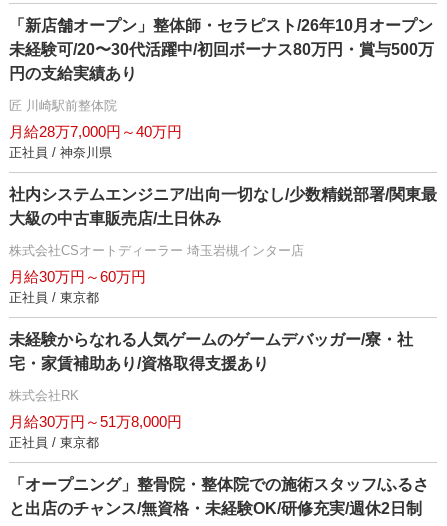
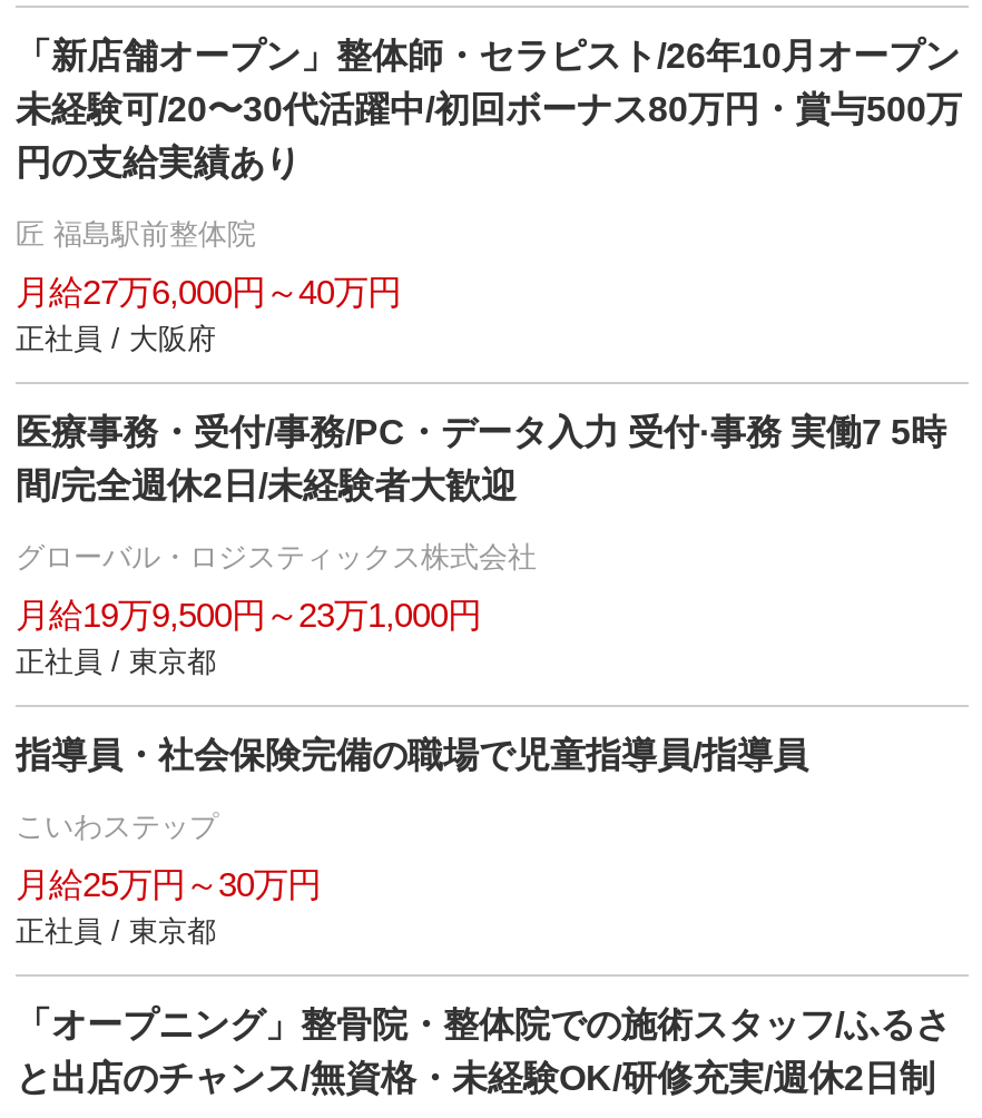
[9,98,117,113] 匠 川崎駅前整体院 -> [16,217,256,251] 匠 福島駅前整体院
[9,123,182,160] 月給28万7,000円～40万円 | 正社員 / 神奈川県 -> [16,273,401,355] 月給27万6,000円～40万円 | 正社員 / 大阪府
[9,186,437,227] 社内システムエンジニア/出向一切なし/少数精鋭部署/関東最 | 大級の中古車販売店/土日休み -> [16,413,946,504] 医療事務・受付/事務/PC・データ入力 受付·事務 実働7 5時 | 間/完全週休2日/未経験者大歓迎
[9,243,304,258] 株式会社CSオートディーラー 埼玉岩槻インター店 -> [16,540,537,573] グローバル・ロジスティックス株式会社
[9,268,146,285] 月給30万円～60万円 -> [16,596,481,634] 月給19万9,500円～23万1,000円
[9,331,413,372] 未経験からなれる人気ゲームのゲームデバッガー/寮・社 | 宅・家賃補助あり/資格取得支援あり -> [16,736,808,774] 指導員・社会保険完備の職場で児童指導員/指導員
[9,388,79,403] 株式会社RK -> [16,810,218,843] こいわステップ
[9,413,182,430] 月給30万円～51万8,000円 -> [16,865,321,903] 月給25万円～30万円

